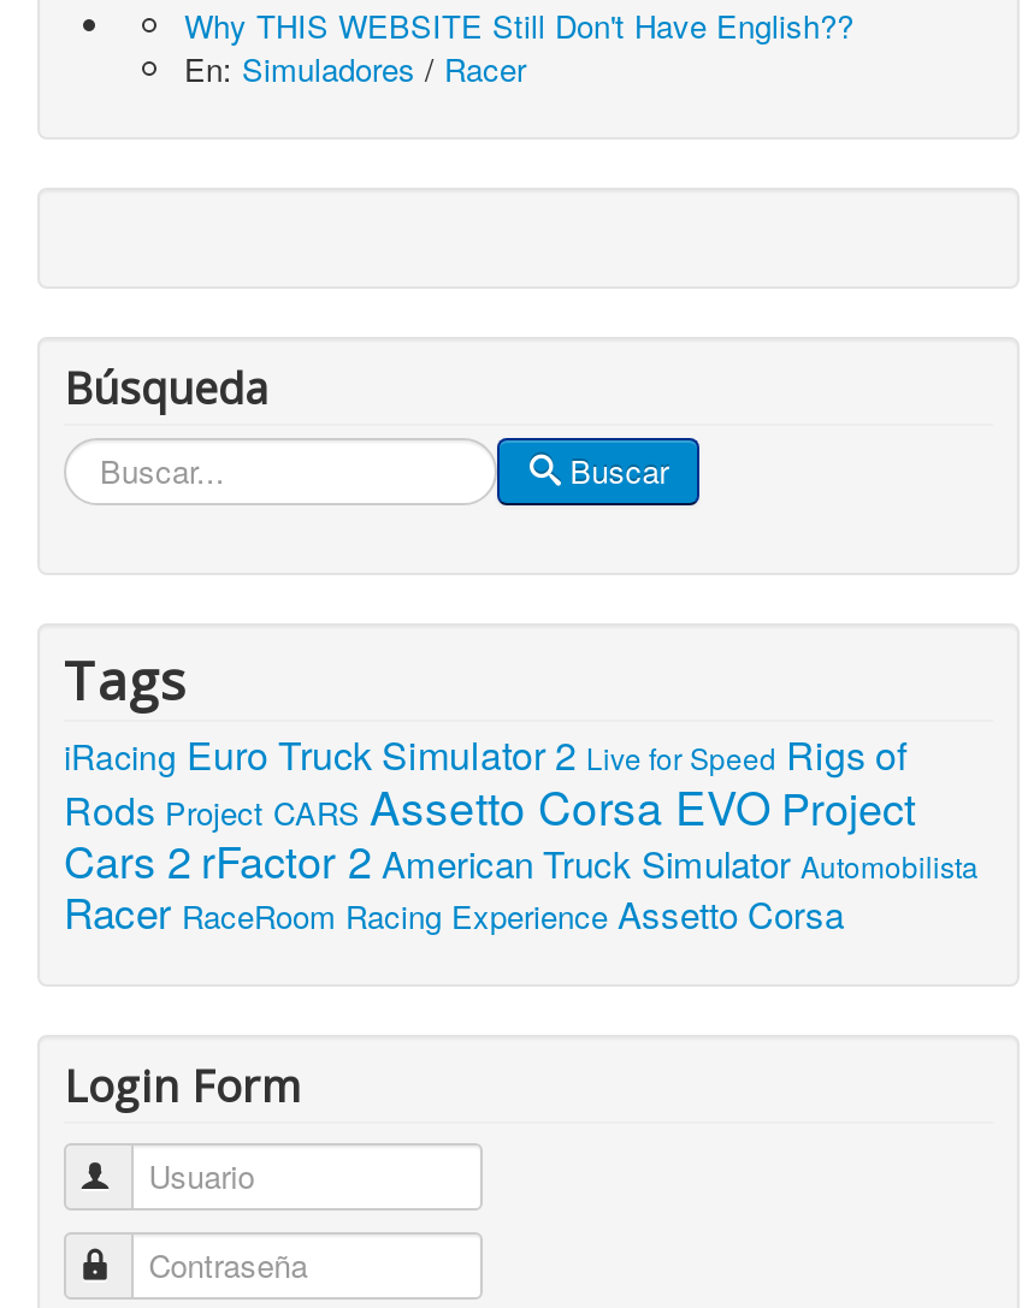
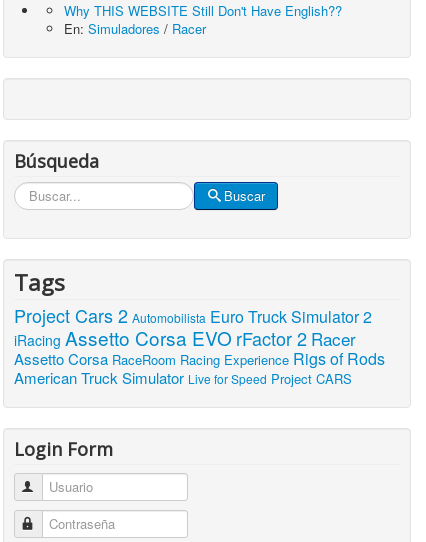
[64,727,979,941] iRacing Euro Truck Simulator 2 Live for Speed Rigs of | Rods Project CARS Assetto Corsa EVO Project | Cars 2 rFactor 2 American Truck Simulator Automobilista | Racer RaceRoom Racing Experience Assetto Corsa -> [14,302,385,388] Project Cars 2 Automobilista Euro Truck Simulator 2 | iRacing Assetto Corsa EVO rFactor 2 Racer | Assetto Corsa RaceRoom Racing Experience Rigs of Rods | American Truck Simulator Live for Speed Project CARS

